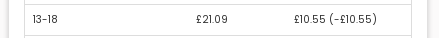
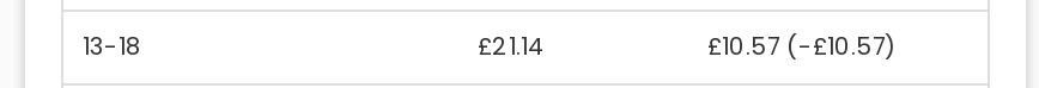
[195,12,227,27] £21.09 -> [478,27,542,63] £21.14
[294,12,377,27] £10.55 (-£10.55) -> [707,27,897,63] £10.57 (-£10.57)

